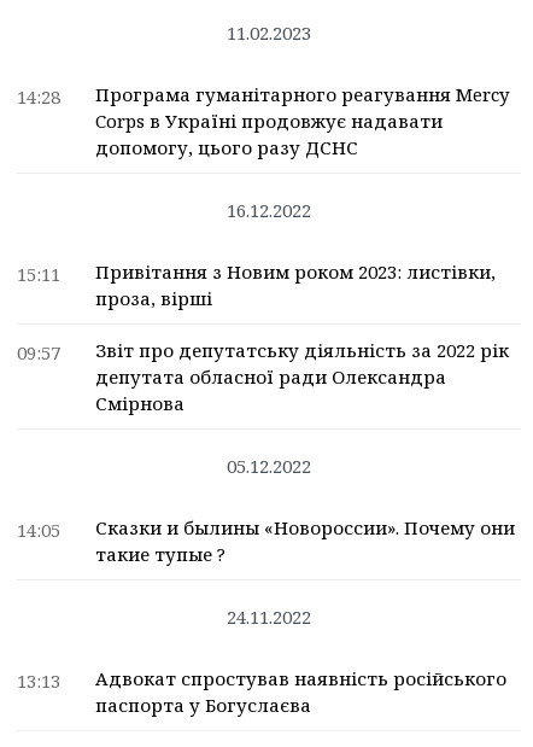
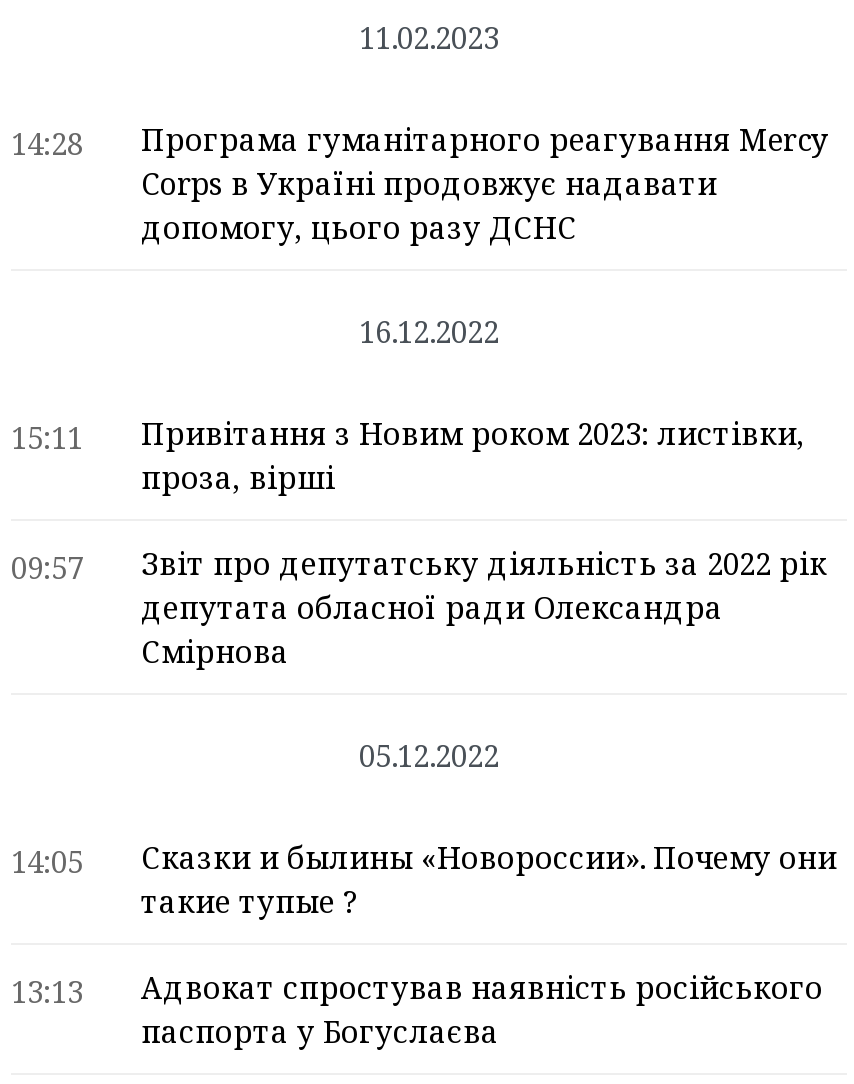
[227,605,311,629] 24.11.2022 -> none

